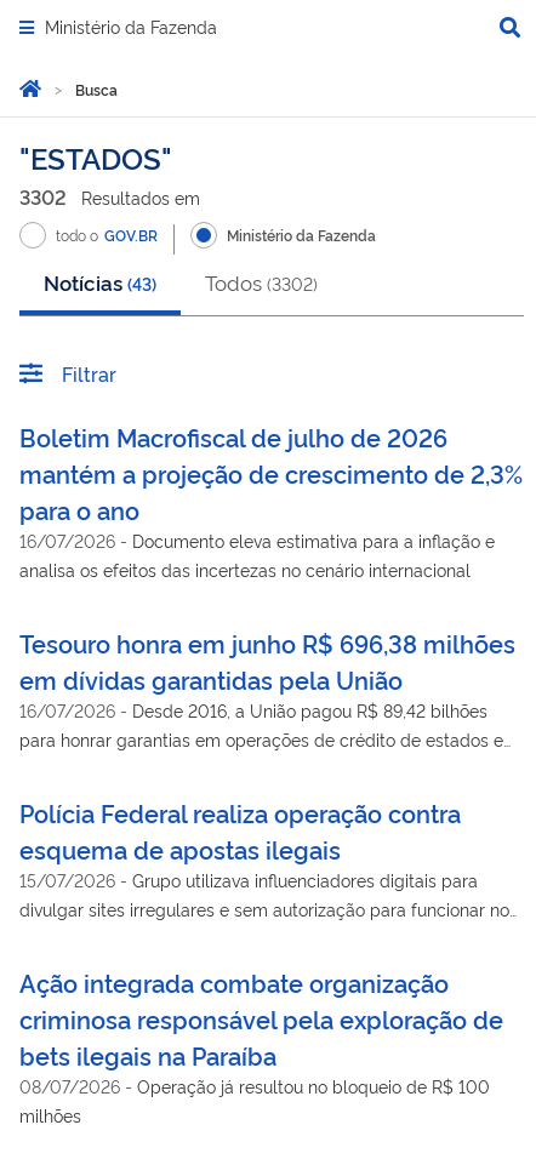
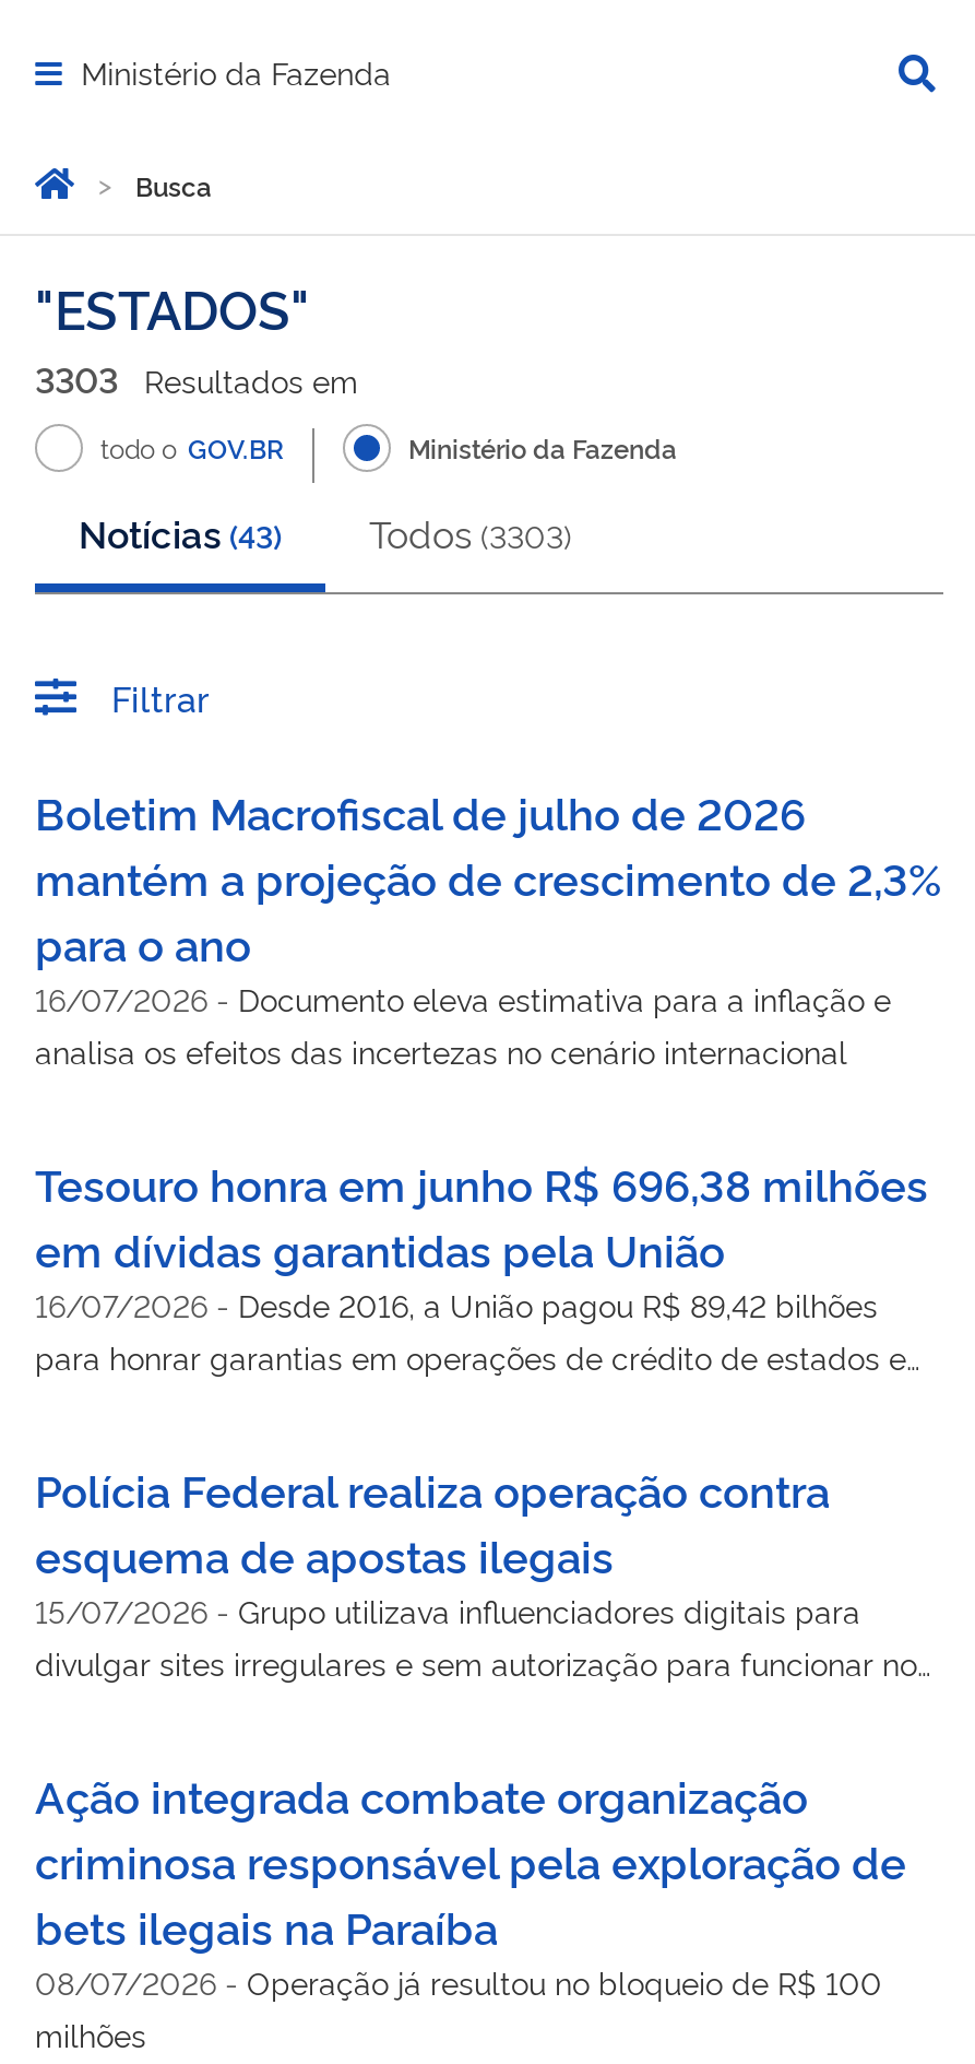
[19,183,200,210] 3302 Resultados em -> [35,354,358,402] 3303 Resultados em
[44,268,318,296] Notícias (43) Todos (3302) -> [79,507,572,557] Notícias (43) Todos (3303)

